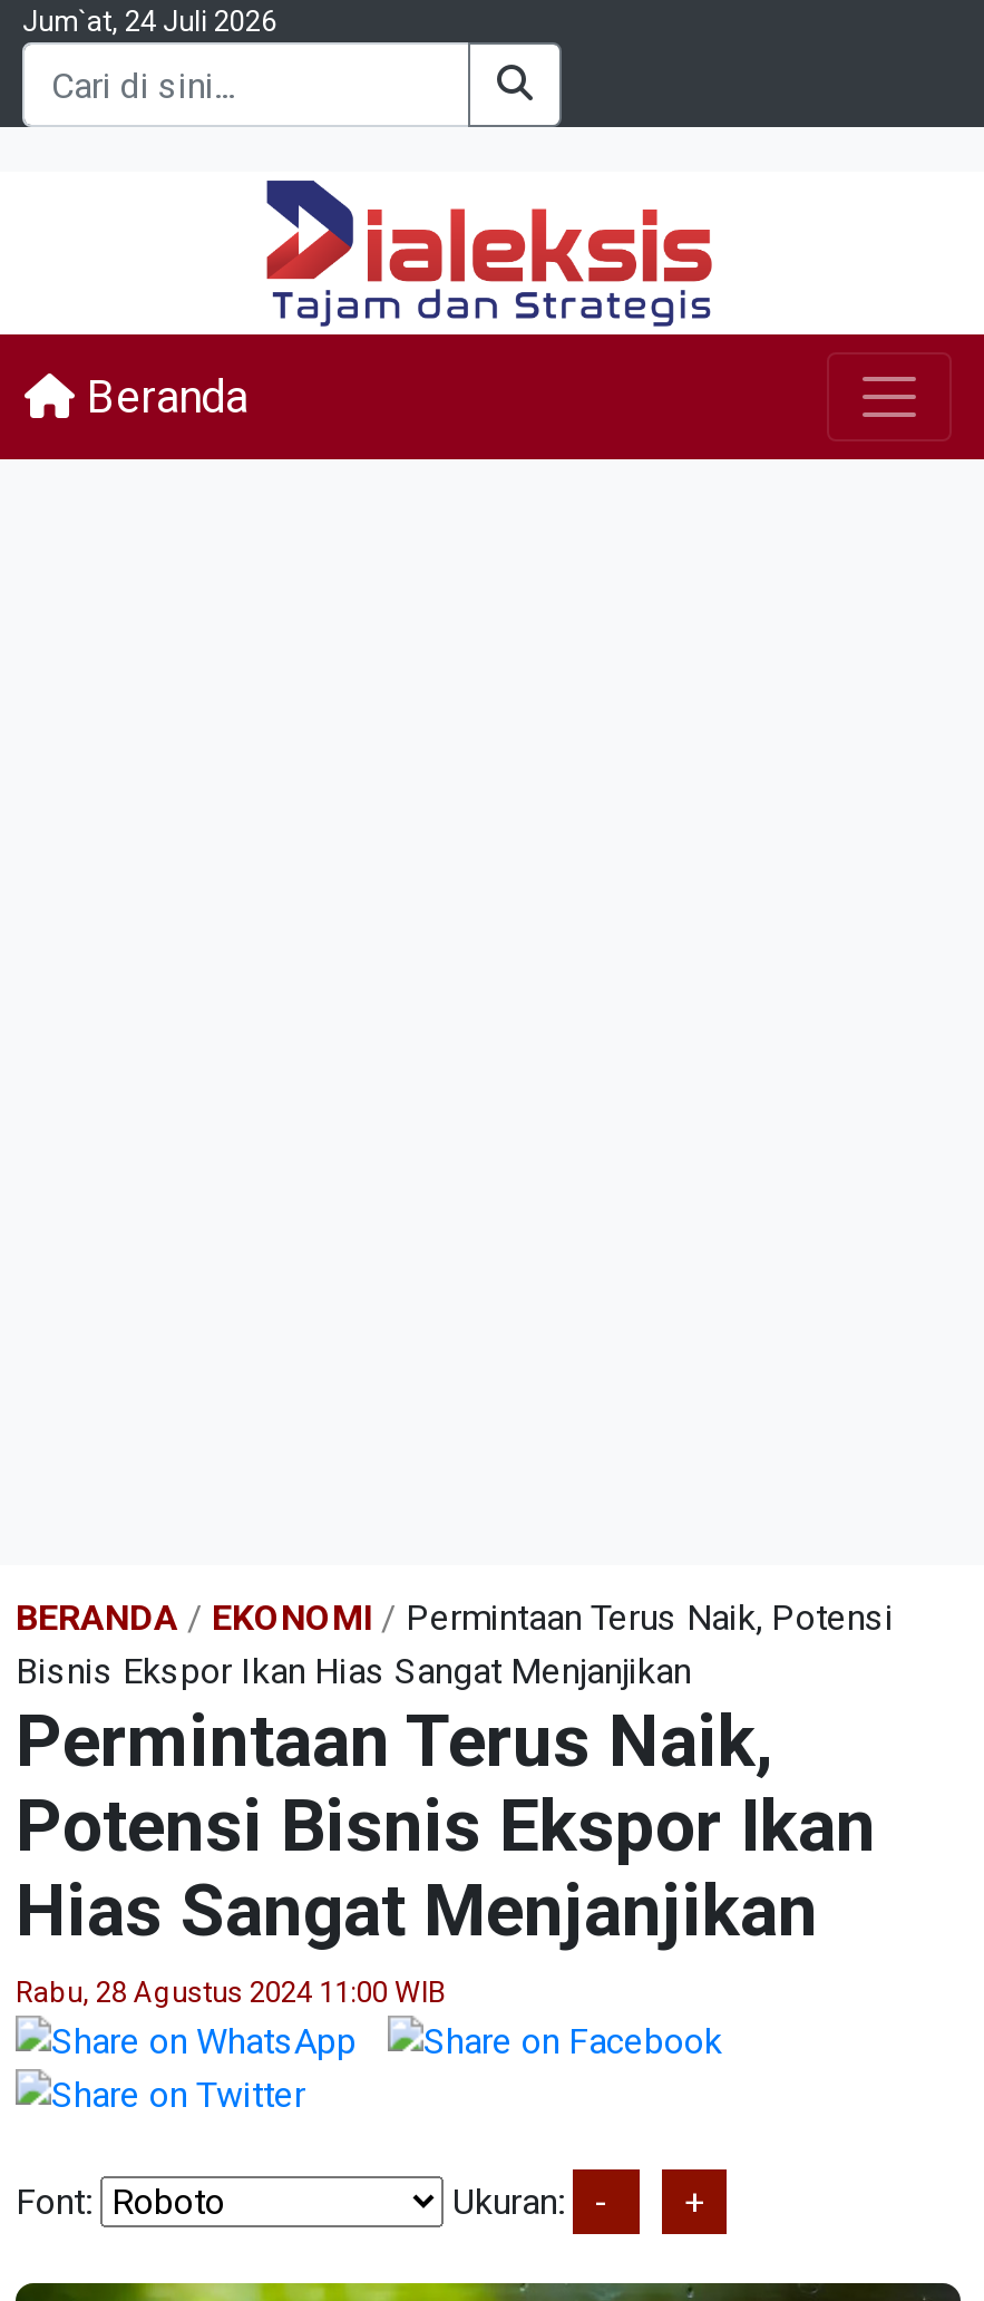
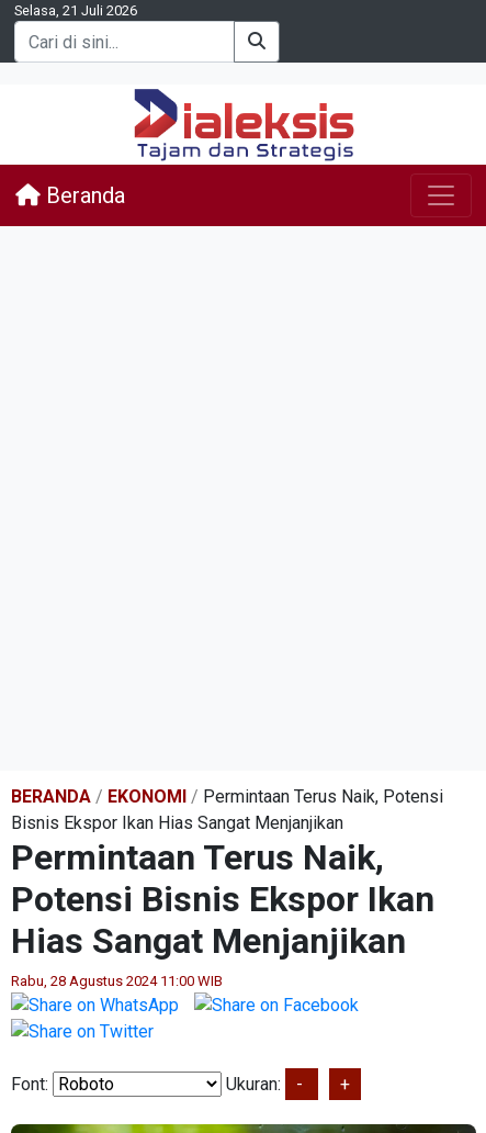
[22,4,276,38] Jum`at, 24 Juli 2026 -> [14,2,137,19] Selasa, 21 Juli 2026

